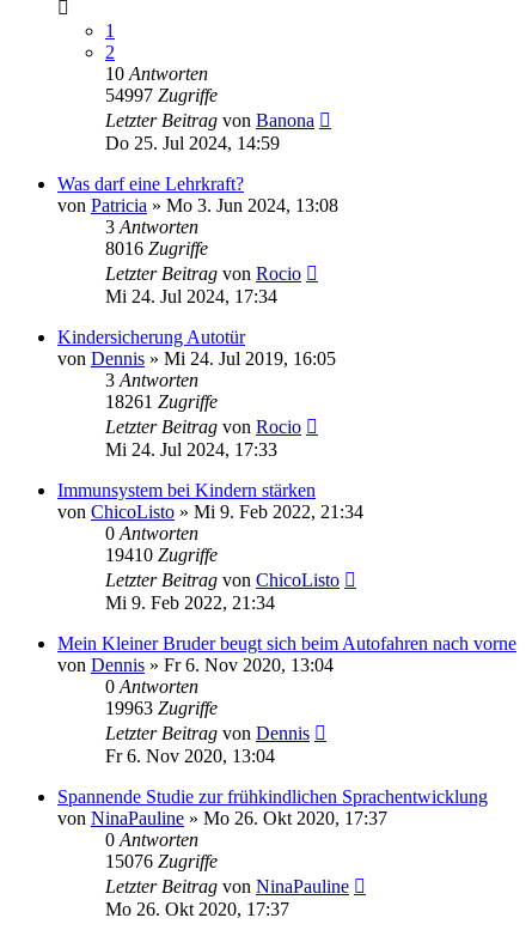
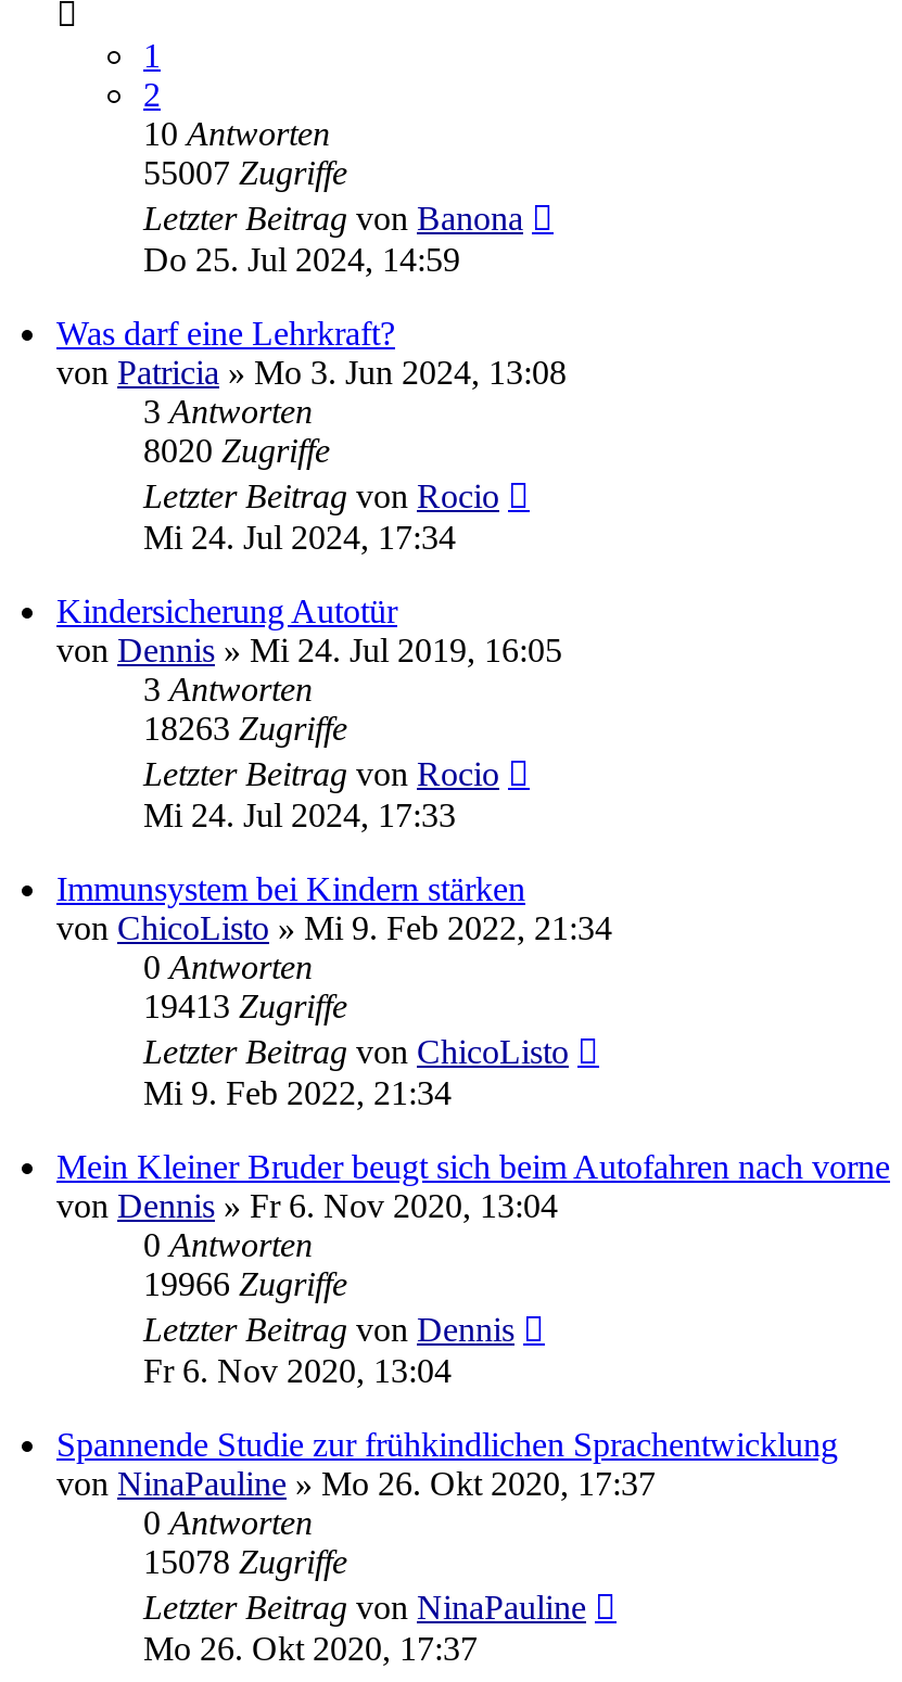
[105,85,218,105] 54997 Zugriffe -> [143,154,347,191] 55007 Zugriffe
[105,238,208,258] 8016 Zugriffe -> [143,432,330,469] 8020 Zugriffe
[105,391,218,412] 18261 Zugriffe -> [143,709,347,746] 18263 Zugriffe
[105,544,218,565] 19410 Zugriffe -> [143,987,347,1024] 19413 Zugriffe
[105,698,218,718] 19963 Zugriffe -> [143,1265,347,1302] 19966 Zugriffe
[105,851,218,871] 15076 Zugriffe -> [143,1543,347,1580] 15078 Zugriffe

